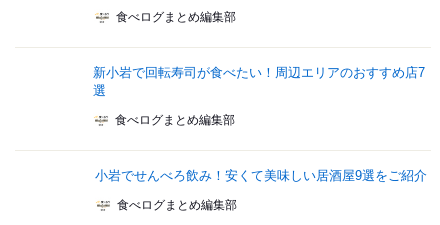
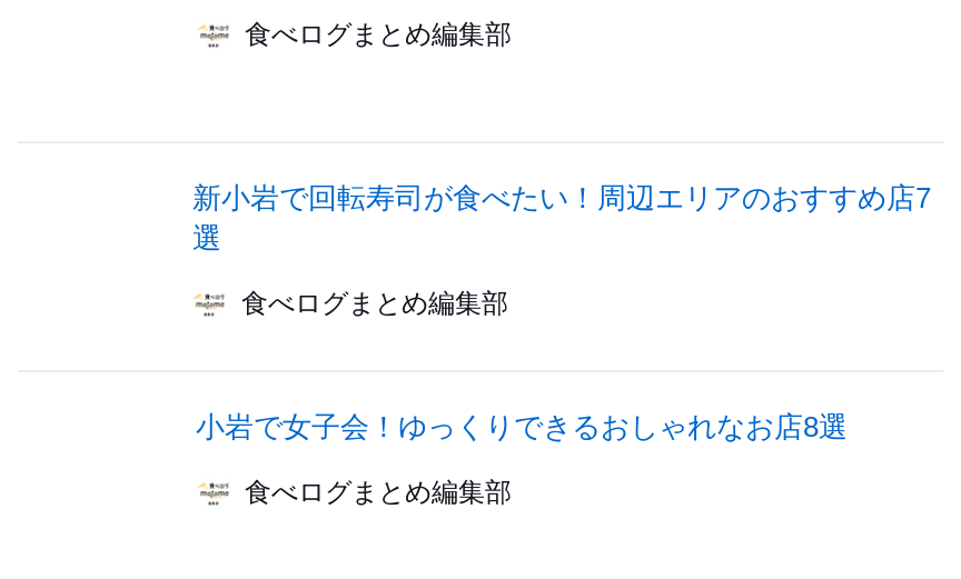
[95,168,427,183] 小岩でせんべろ飲み！安くて美味しい居酒屋9選をご紹介 -> [196,411,848,444] 小岩で女子会！ゆっくりできるおしゃれなお店8選

